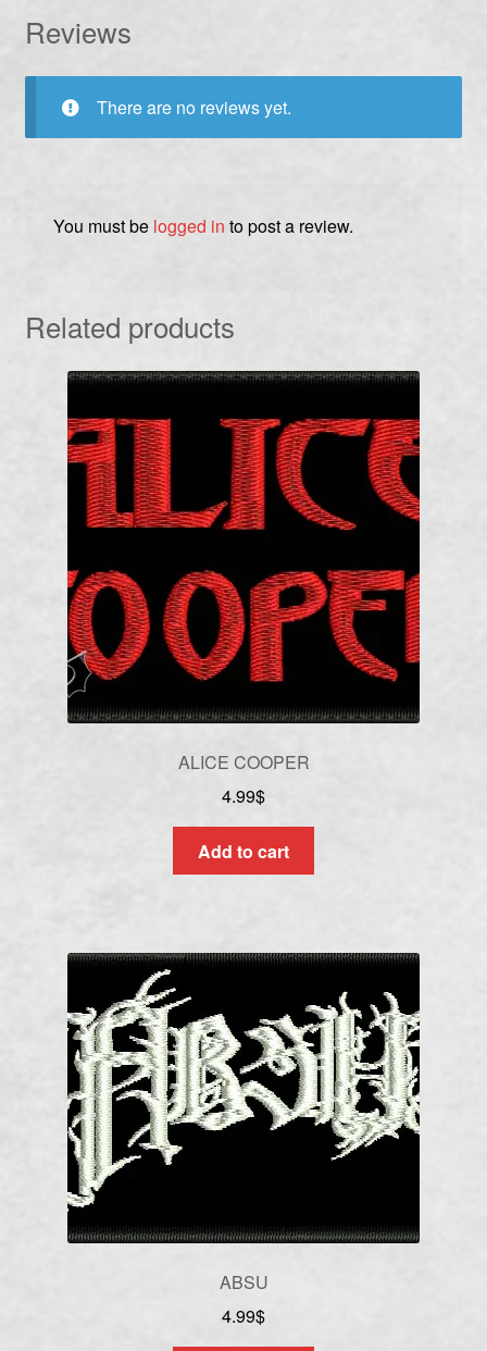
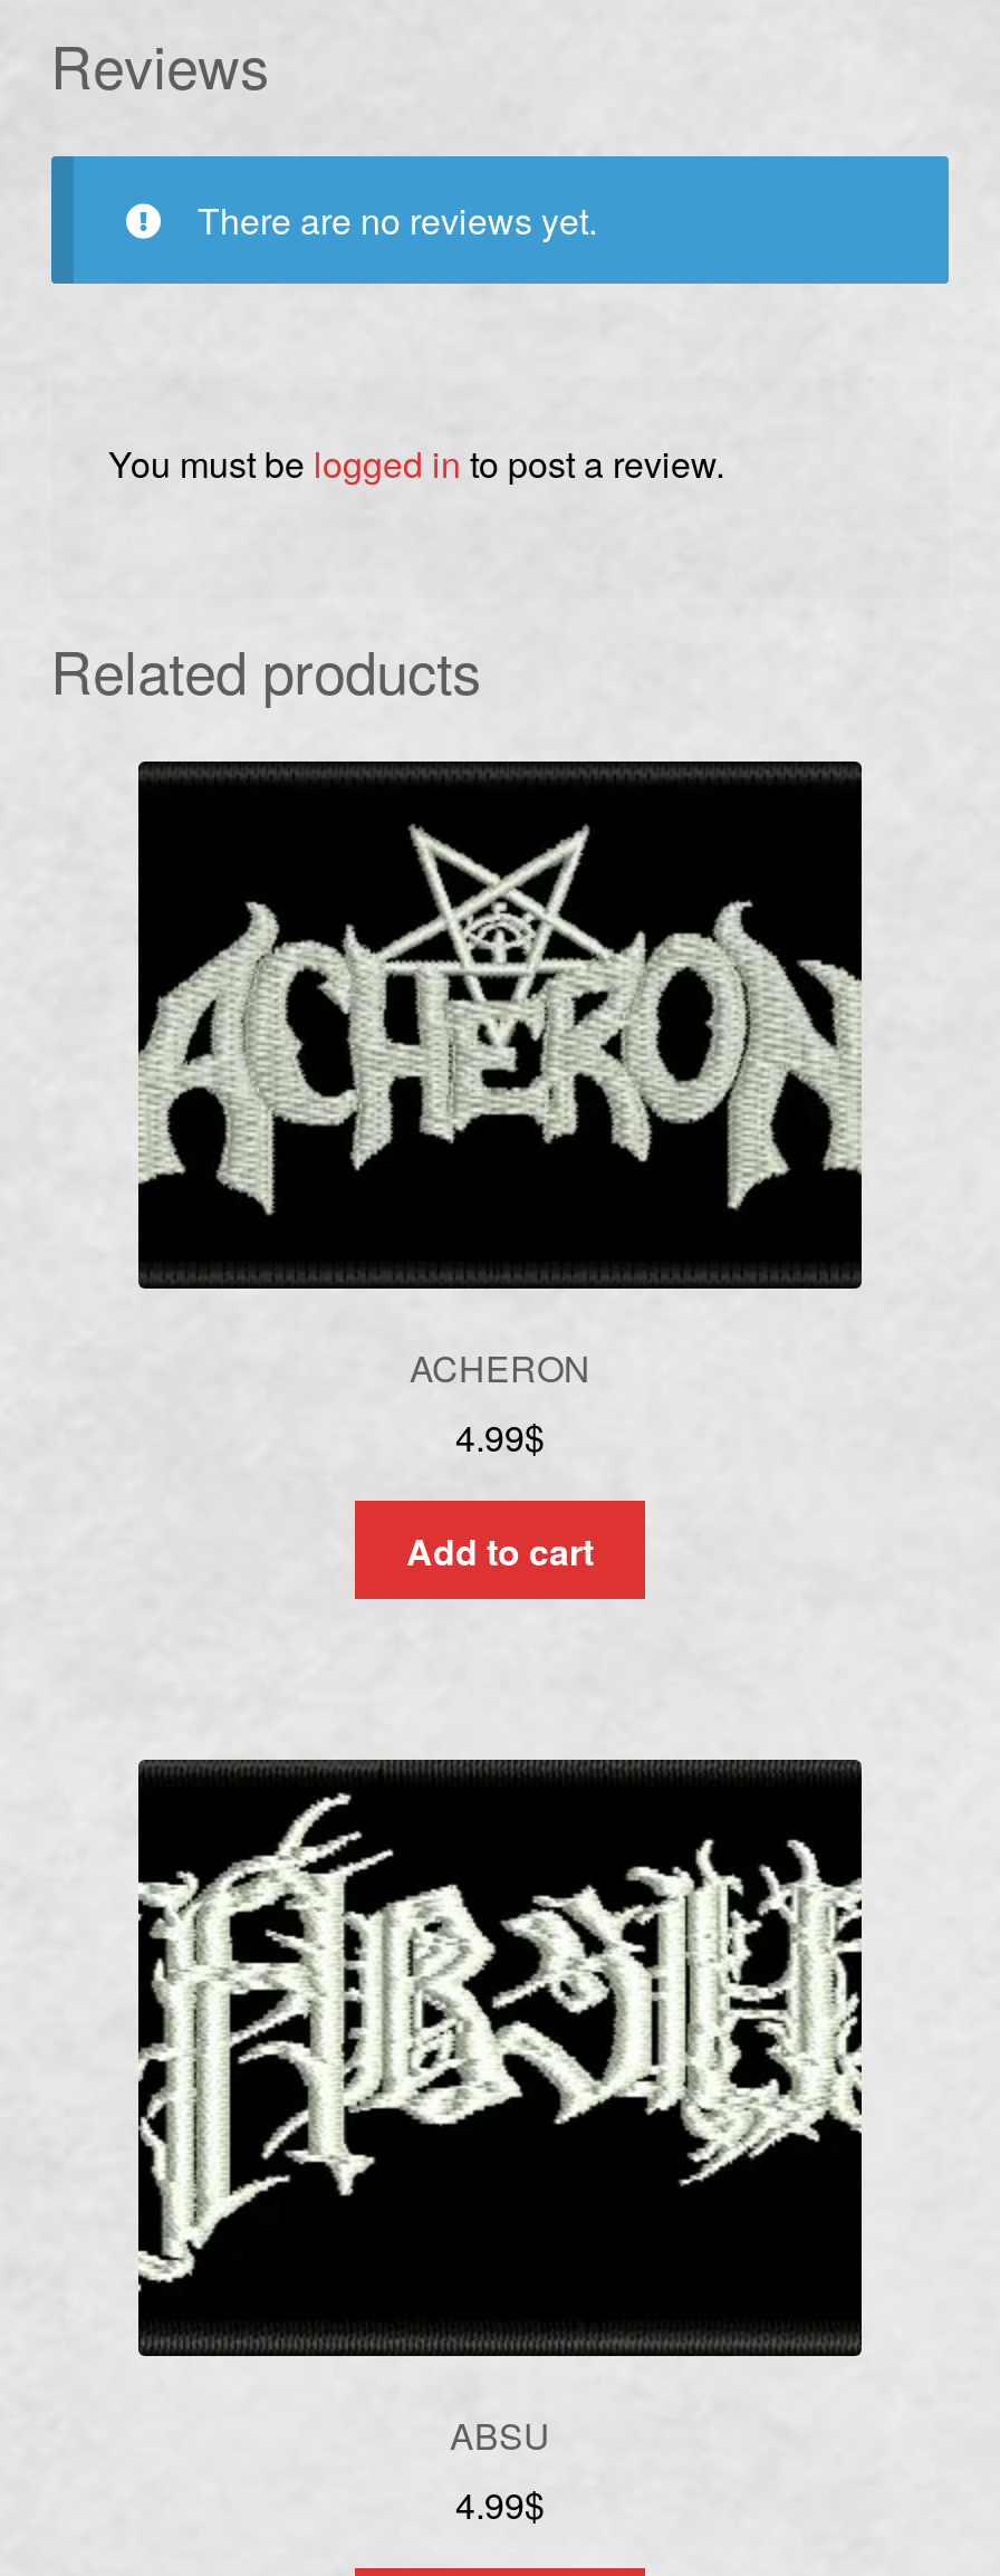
[66,402,421,698] [image] -> [138,824,864,1222] [image]
[178,750,309,775] ALICE COOPER -> [410,1342,590,1394] ACHERON

